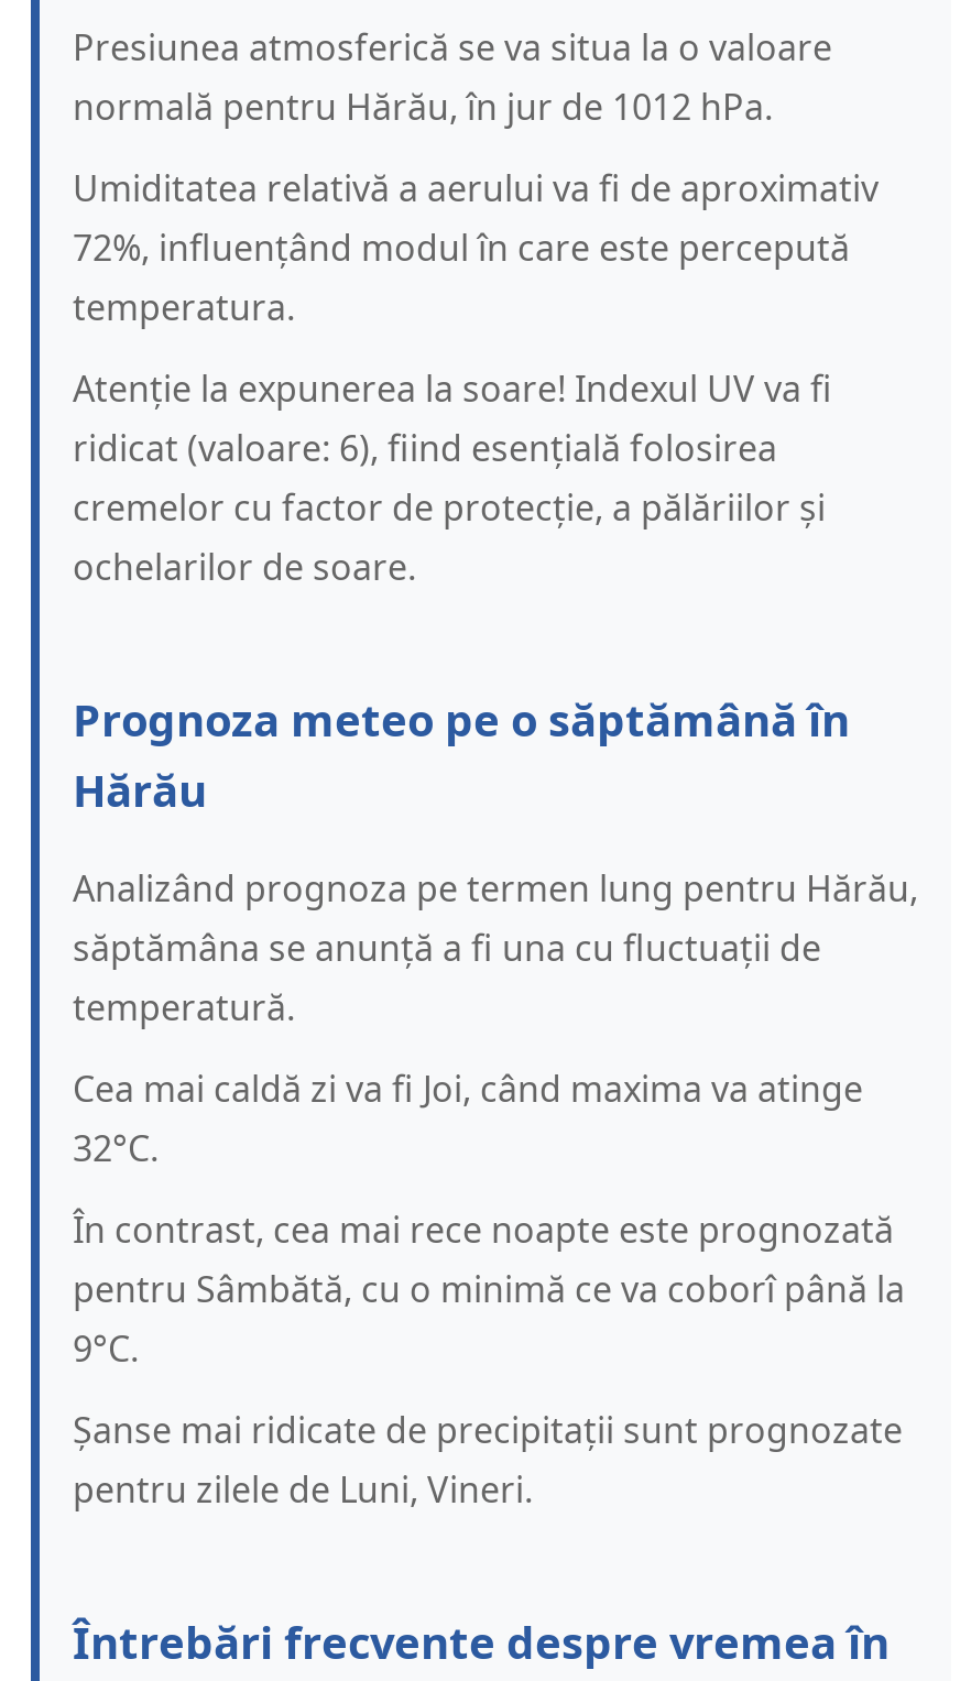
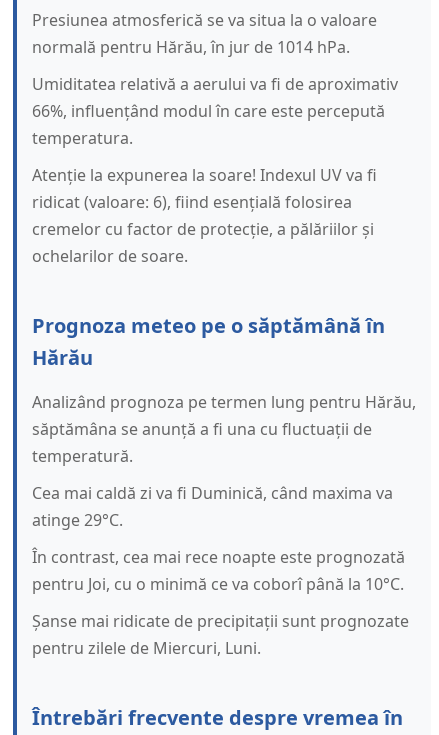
[73,83,773,132] normală pentru Hărău, în jur de 1012 hPa. -> [32,36,350,58] normală pentru Hărău, în jur de 1014 hPa.
[73,224,850,273] 72%, influențând modul în care este percepută -> [32,100,385,122] 66%, influențând modul în care este percepută
[73,1065,863,1173] Cea mai caldă zi va fi Joi, când maxima va atinge | 32°C. -> [32,482,393,531] Cea mai caldă zi va fi Duminică, când maxima va | atinge 29°C.
[73,1266,905,1374] pentru Sâmbătă, cu o minimă ce va coborî până la | 9°C. -> [32,573,404,595] pentru Joi, cu o minimă ce va coborî până la 10°C.
[73,1466,533,1515] pentru zilele de Luni, Vineri. -> [32,637,261,659] pentru zilele de Miercuri, Luni.

